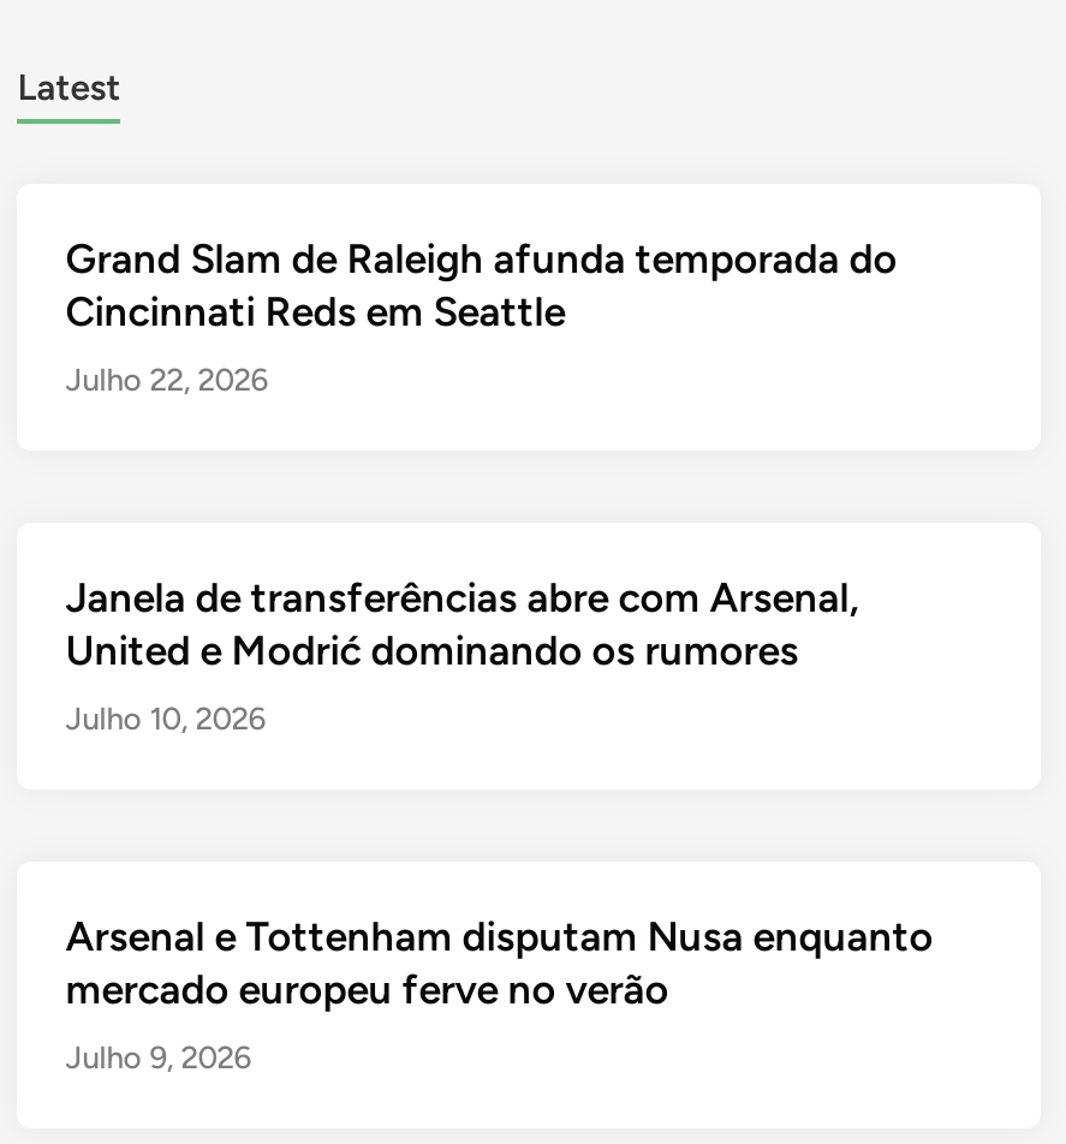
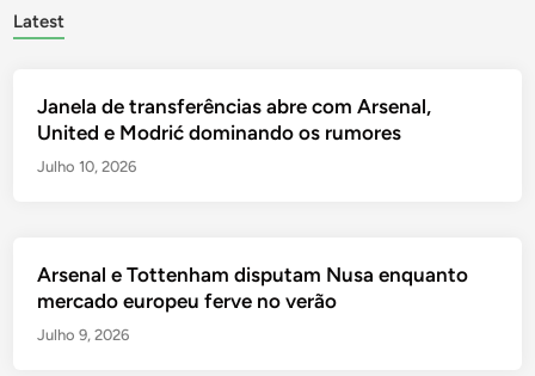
[65,235,897,398] Grand Slam de Raleigh afunda temporada do | Cincinnati Reds em Seattle | Julho 22, 2026 -> none

